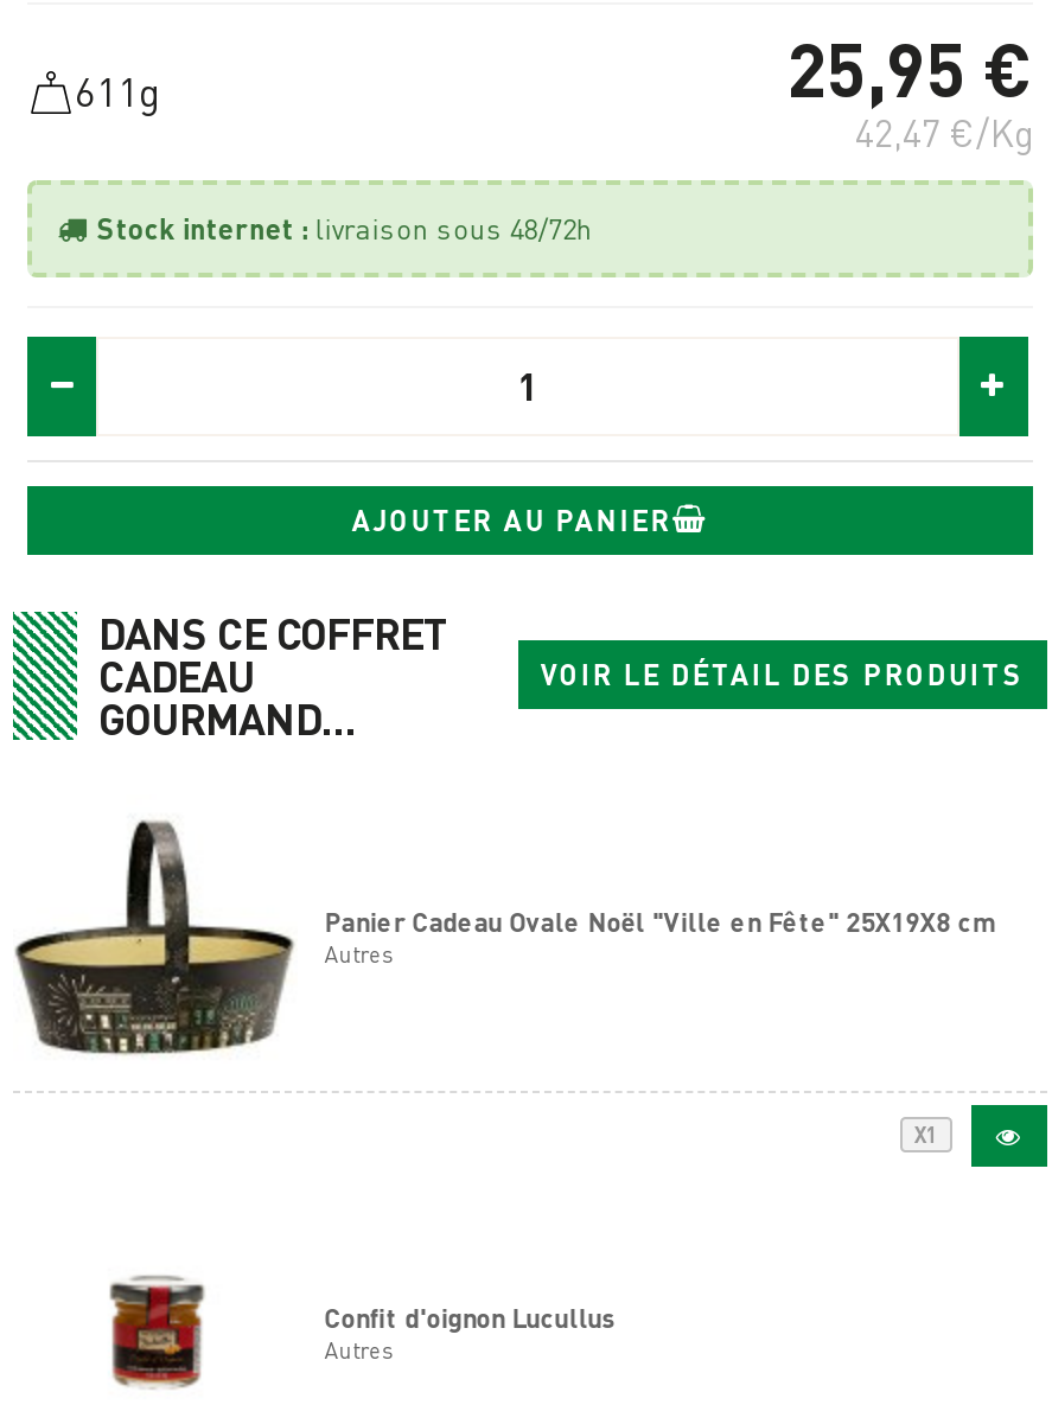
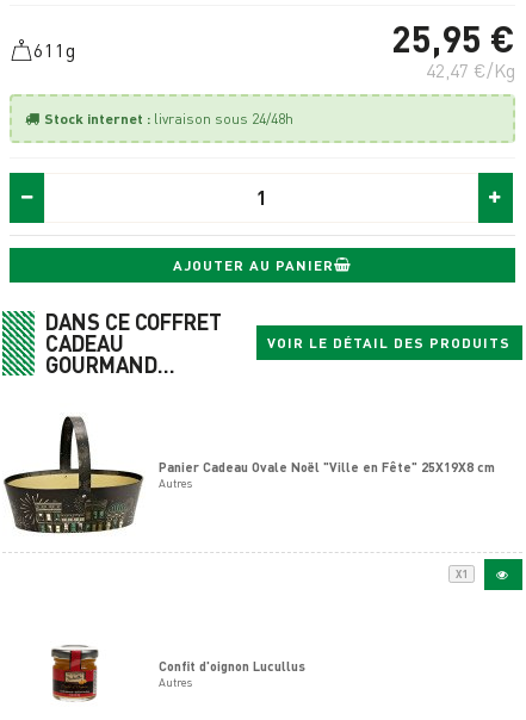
[90,210,593,246] Stock internet : livraison sous 48/72h -> [41,109,294,127] Stock internet : livraison sous 24/48h

